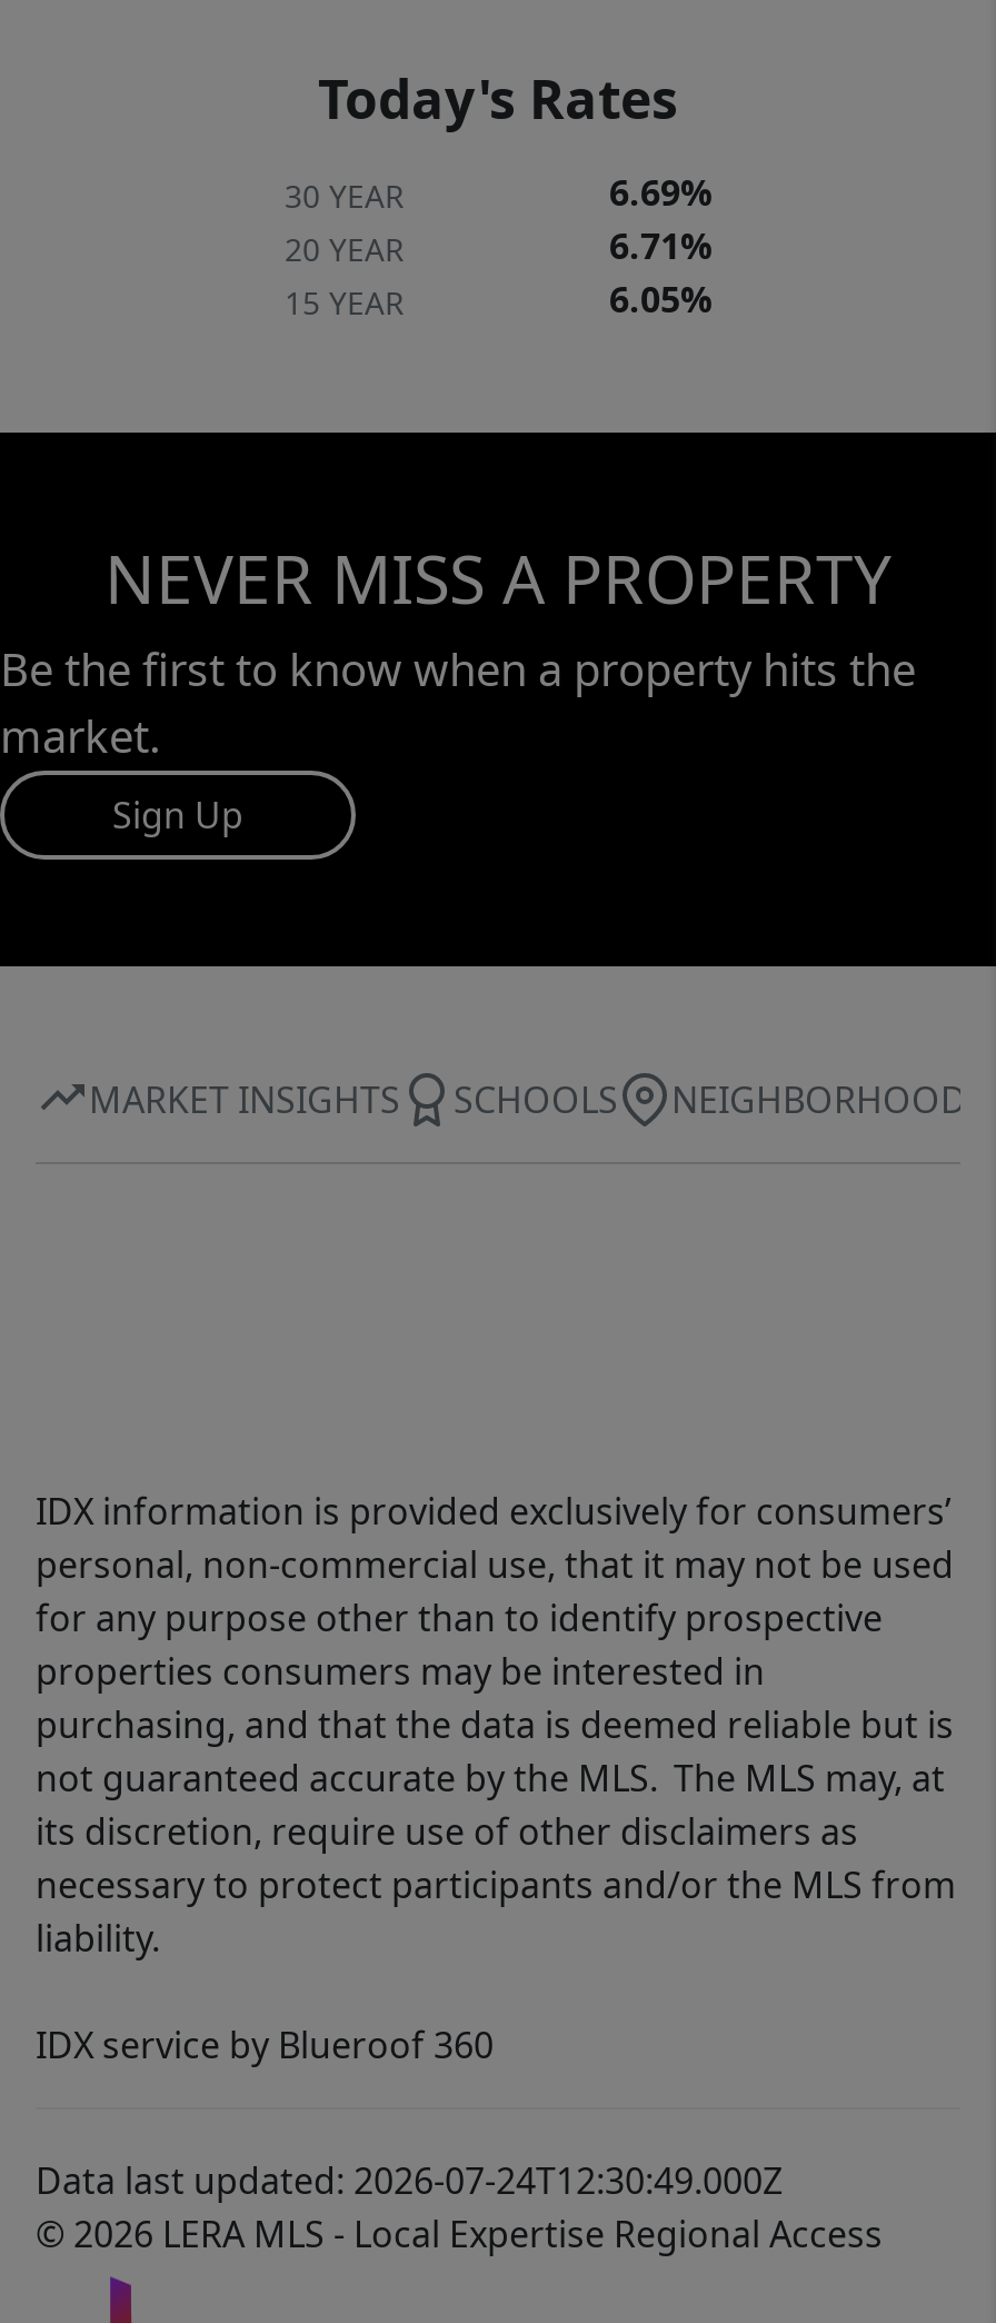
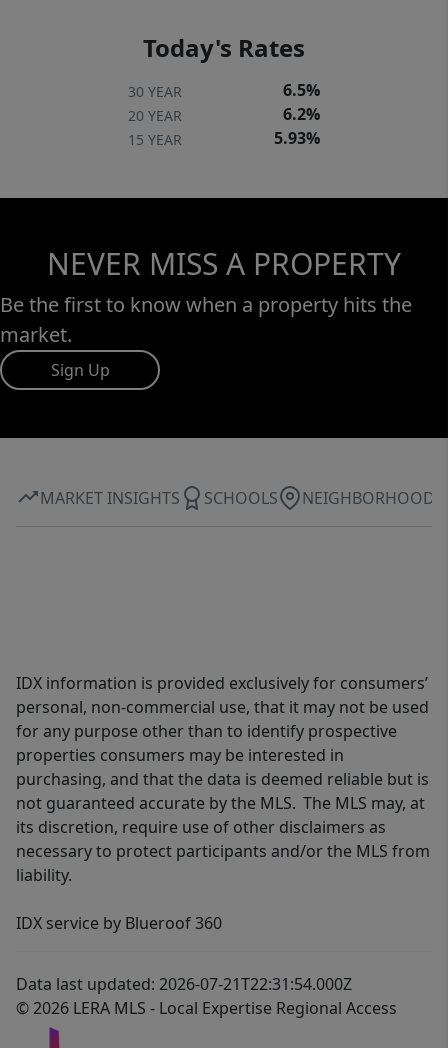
[609,168,711,217] 6.69% -> [283,79,320,101] 6.5%
[609,222,711,271] 6.71% -> [283,103,320,125] 6.2%
[609,275,711,324] 6.05% -> [274,127,320,149] 5.93%
[36,2157,783,2206] Data last updated: 2026-07-24T12:30:49.000Z -> [16,973,352,995] Data last updated: 2026-07-21T22:31:54.000Z

